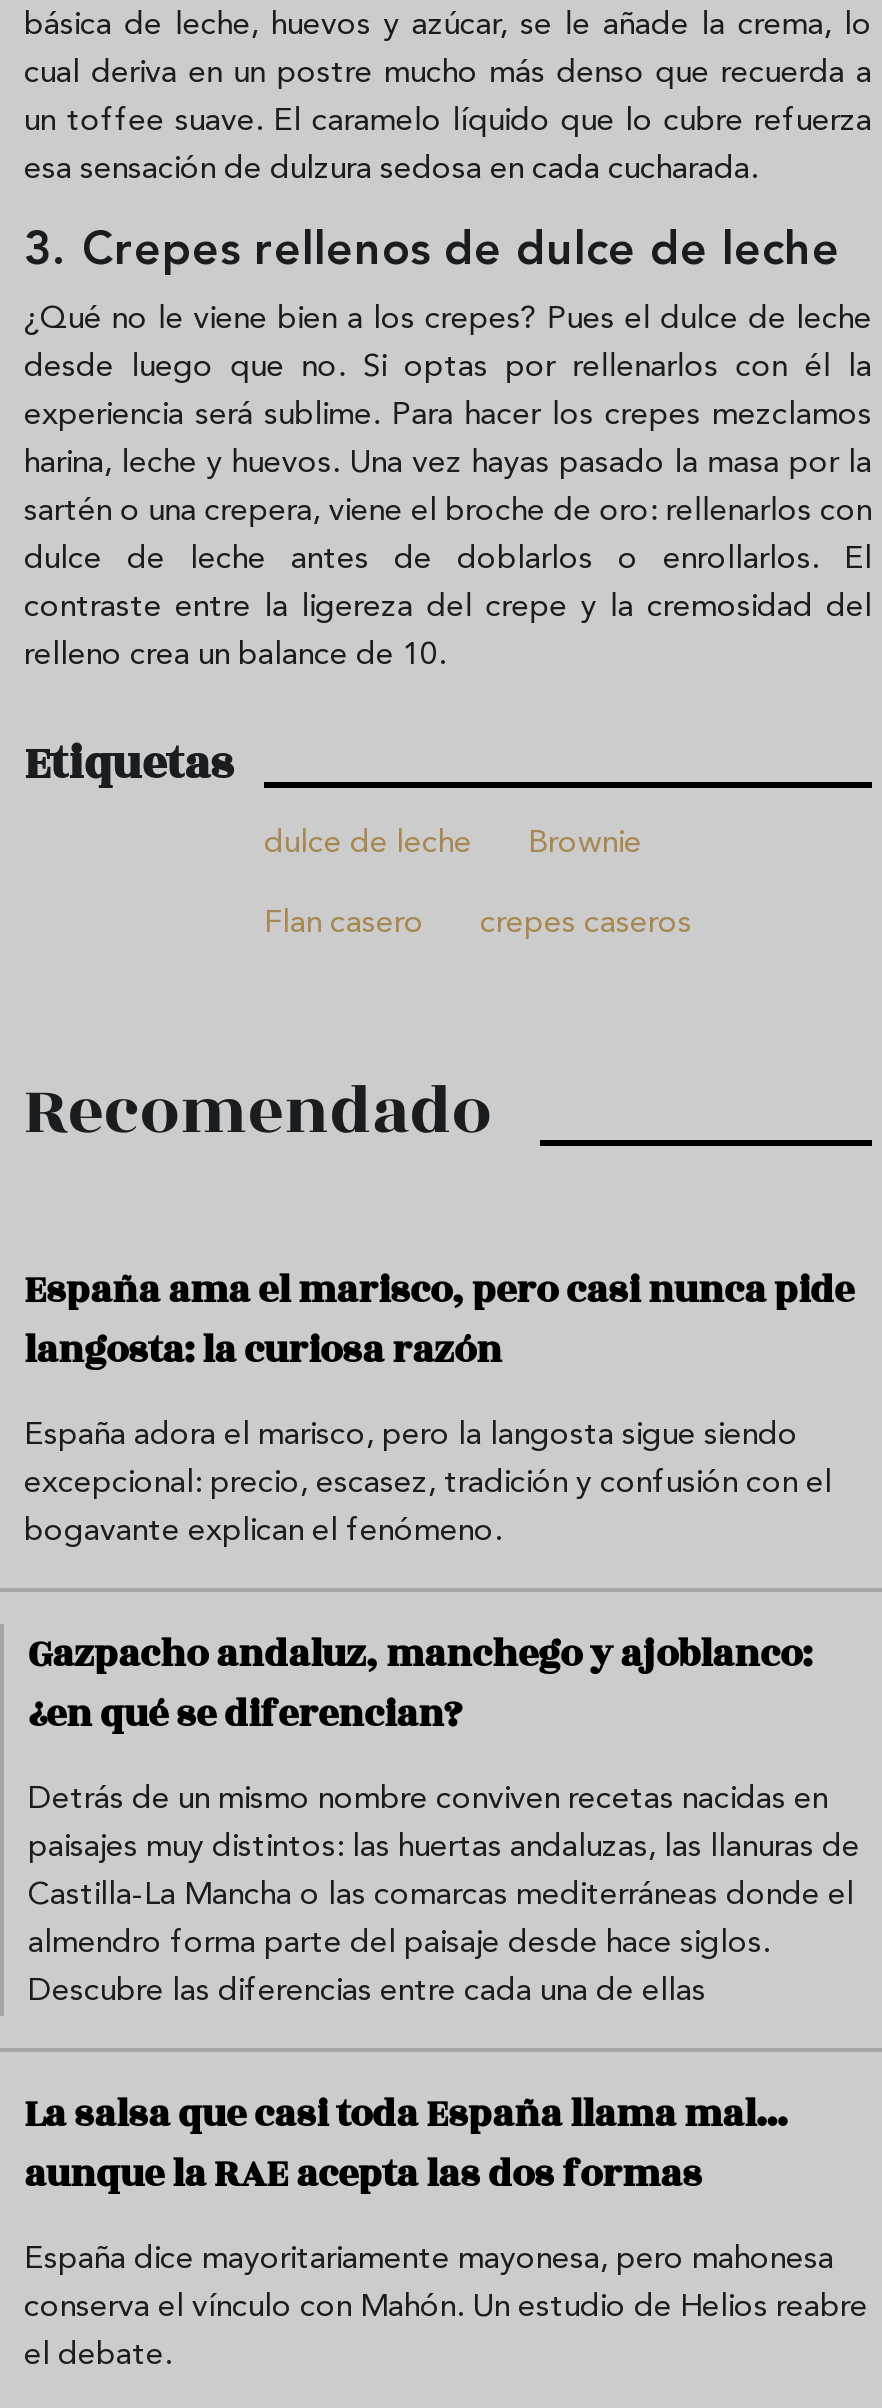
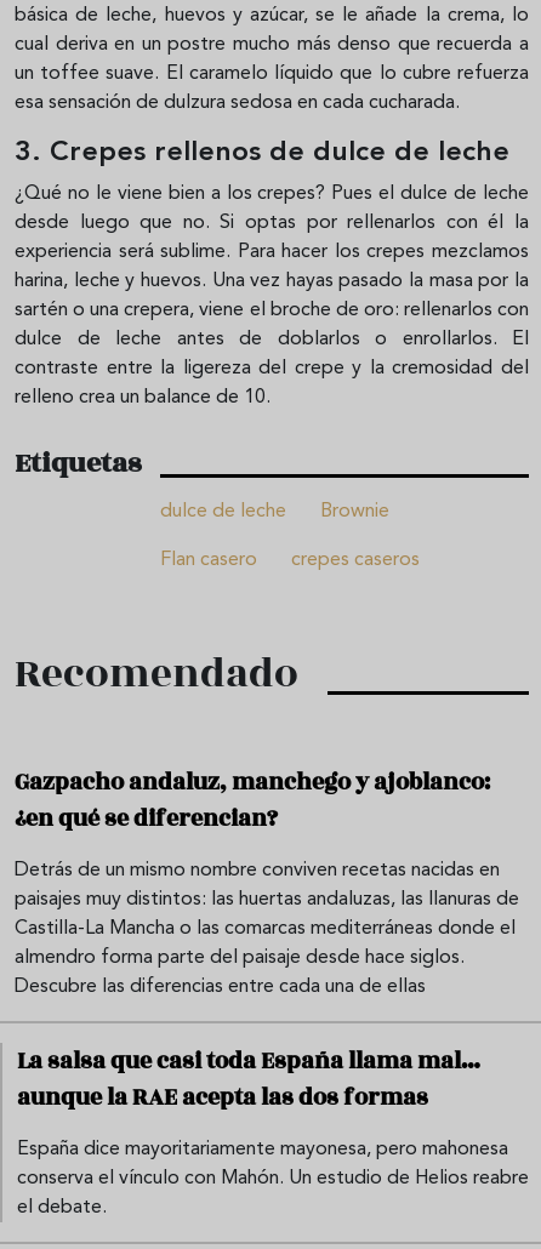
[24,1262,854,1548] España ama el marisco, pero casi nunca pide | langosta: la curiosa razón | España adora el marisco, pero la langosta sigue siendo | excepcional: precio, escasez, tradición y confusión con el | bogavante explican el fenómeno. -> none

